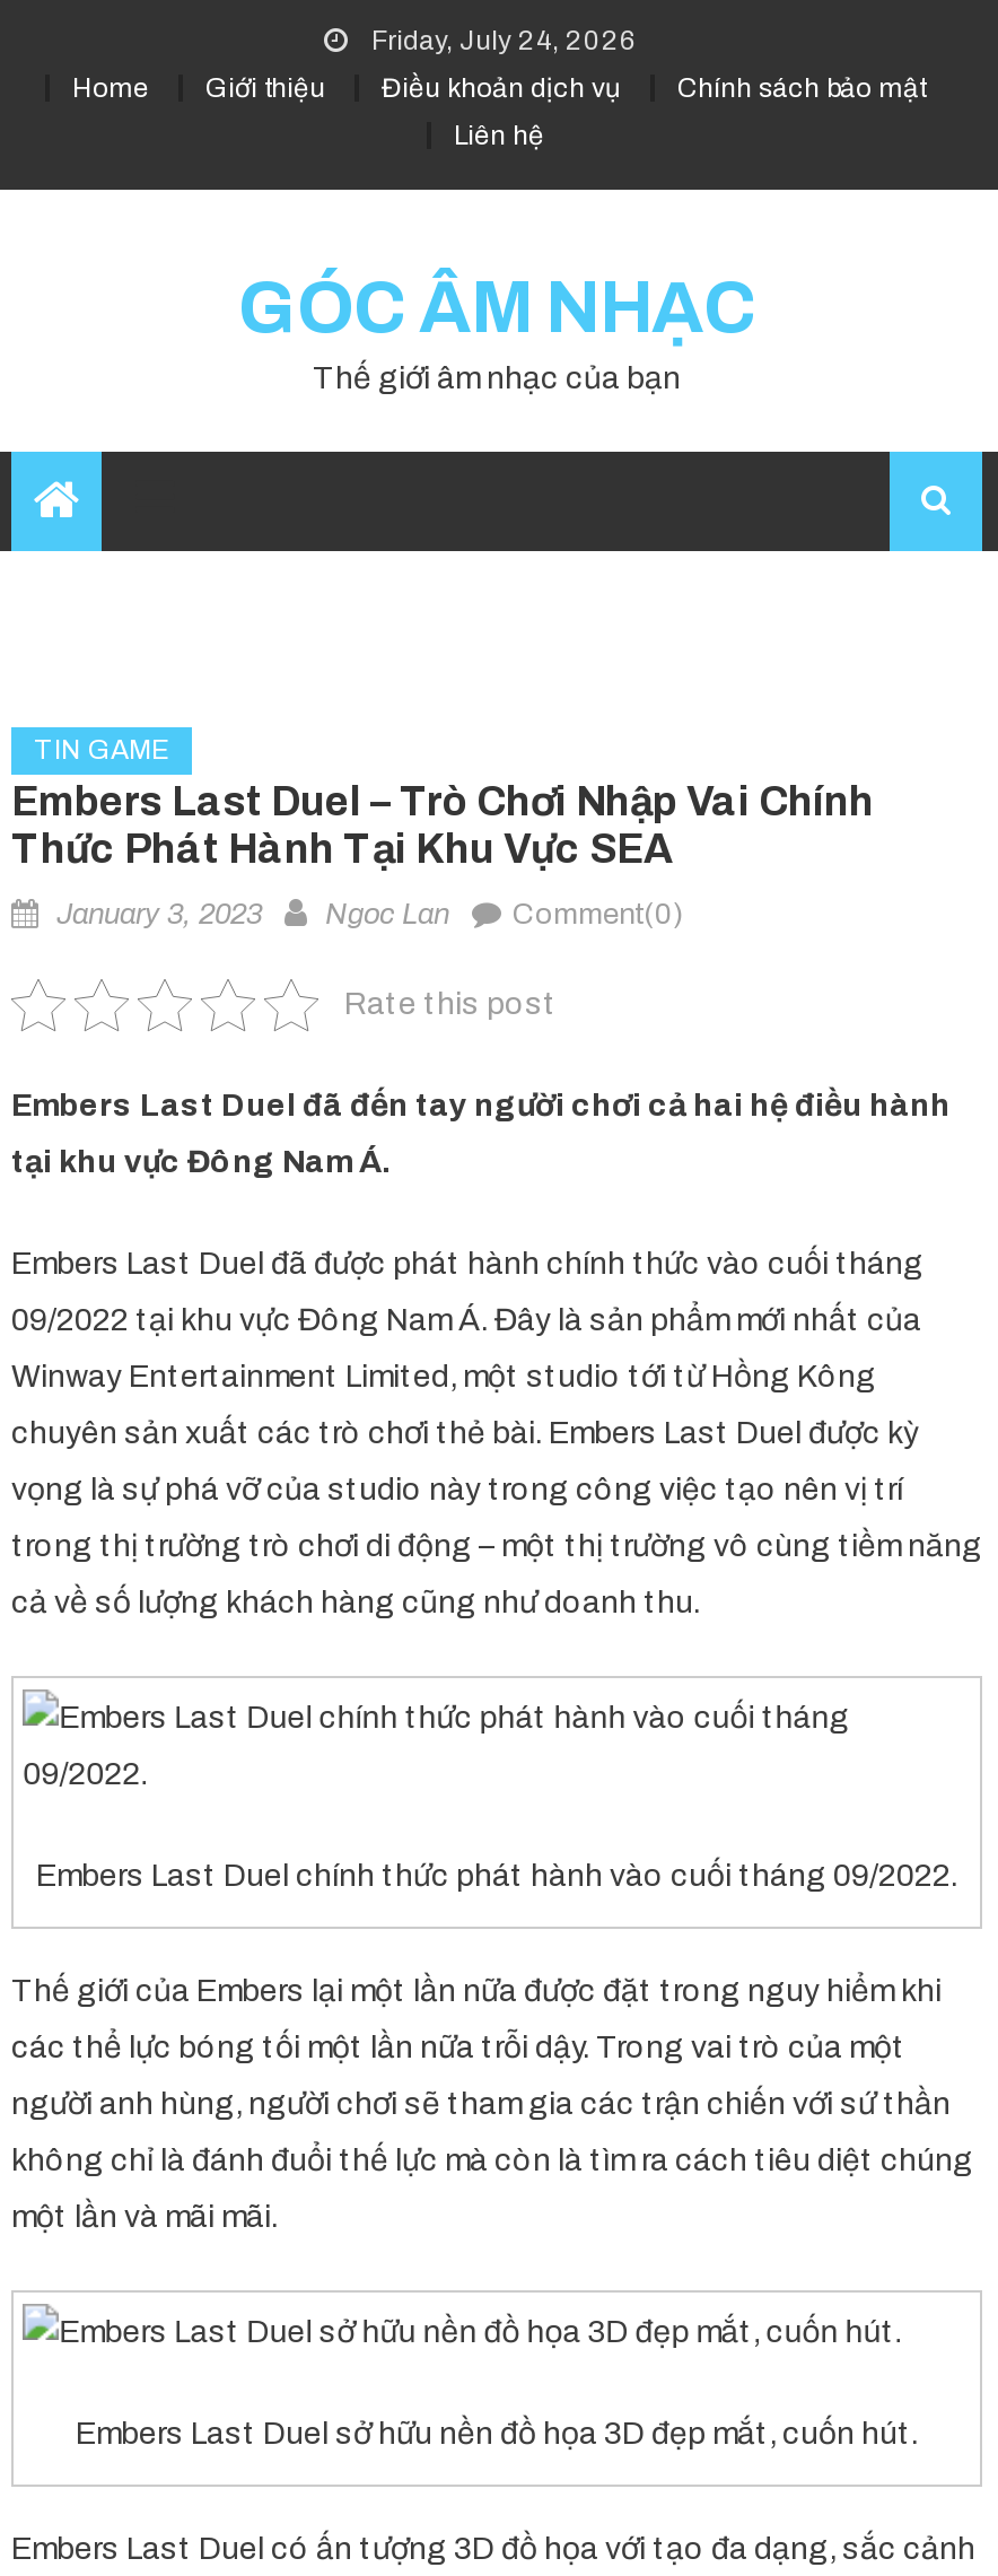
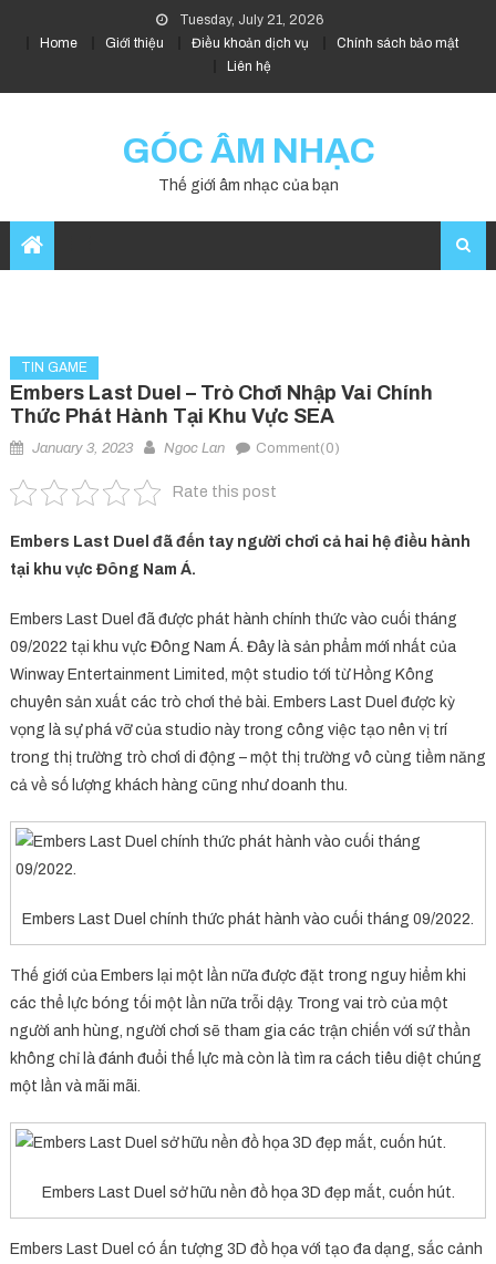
[365,25,636,56] Friday, July 24, 2026 -> [176,12,323,28] Tuesday, July 21, 2026

